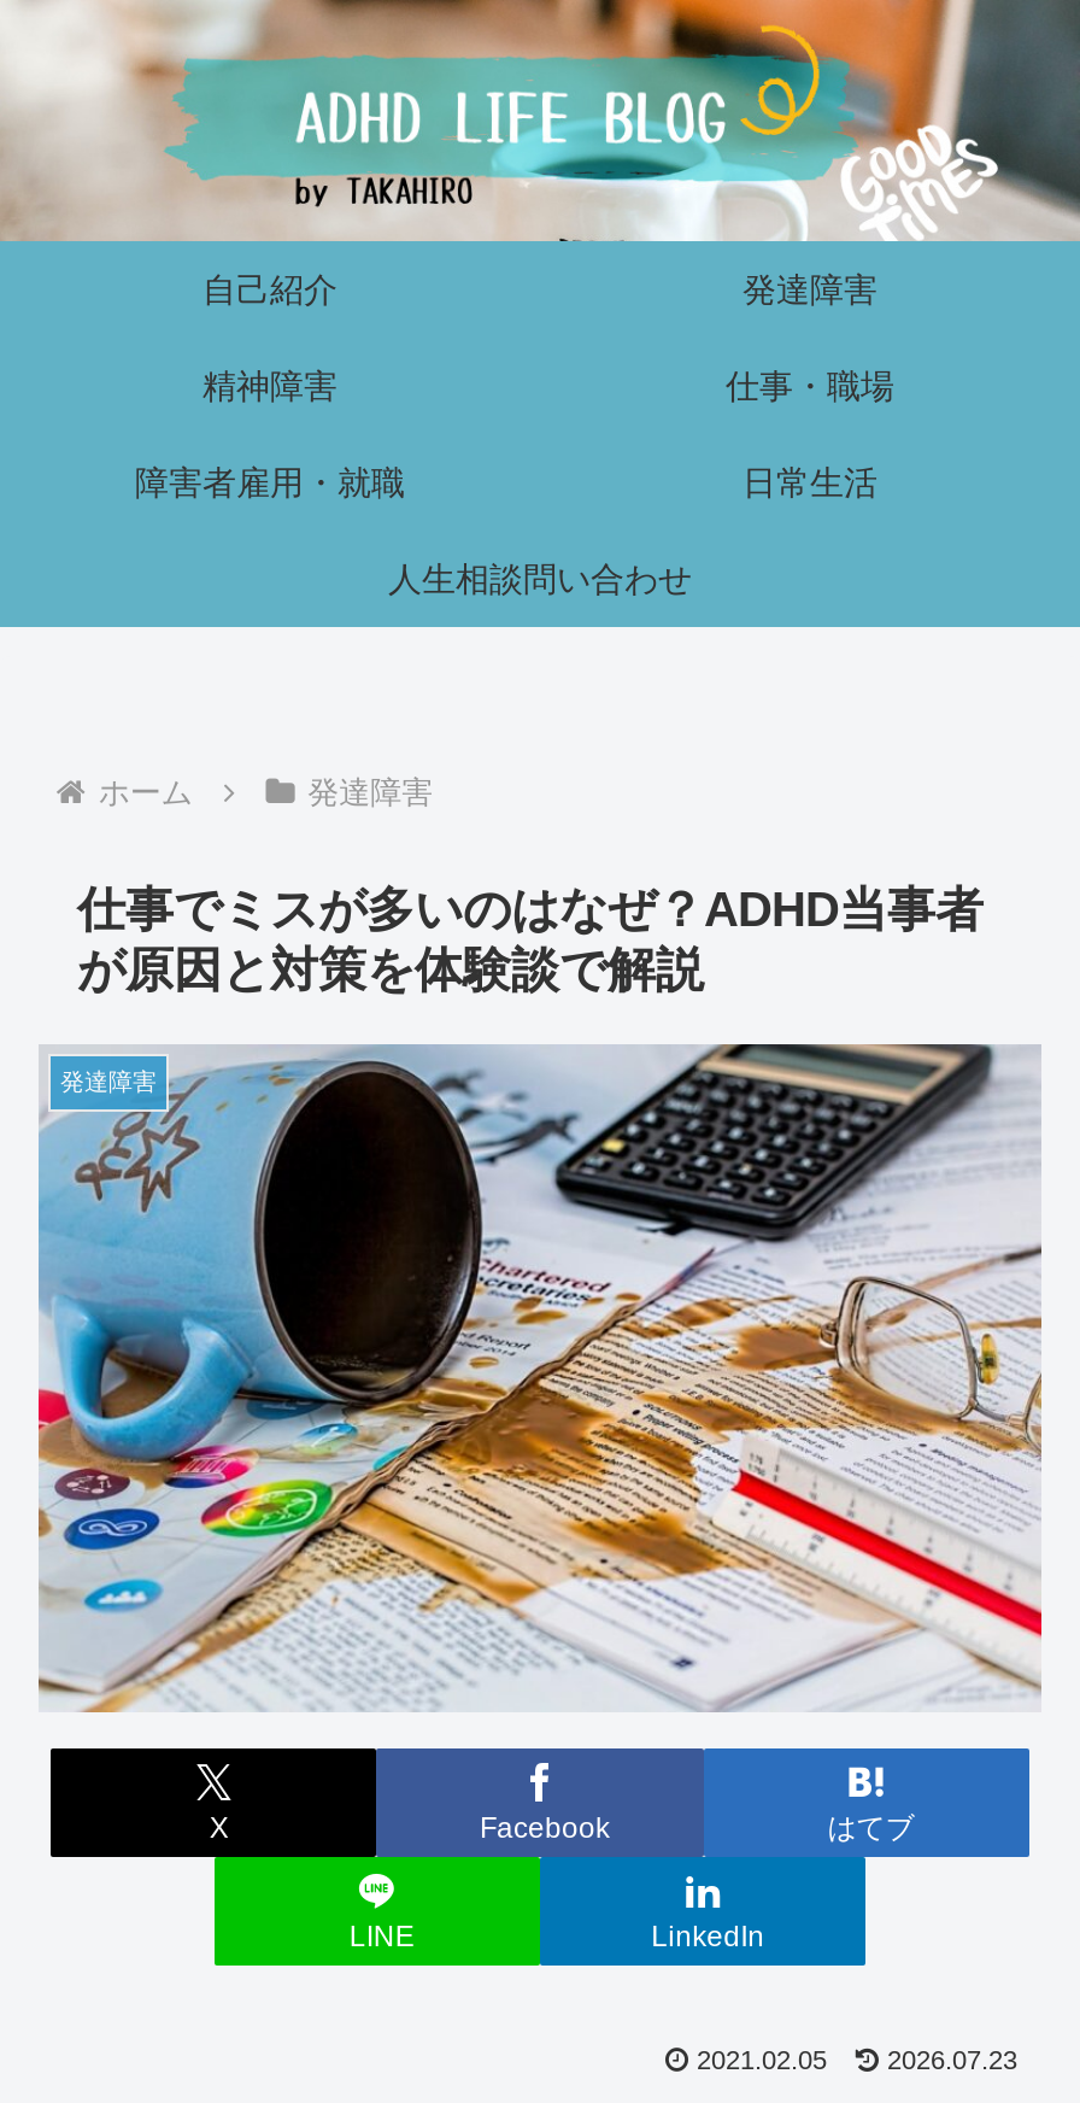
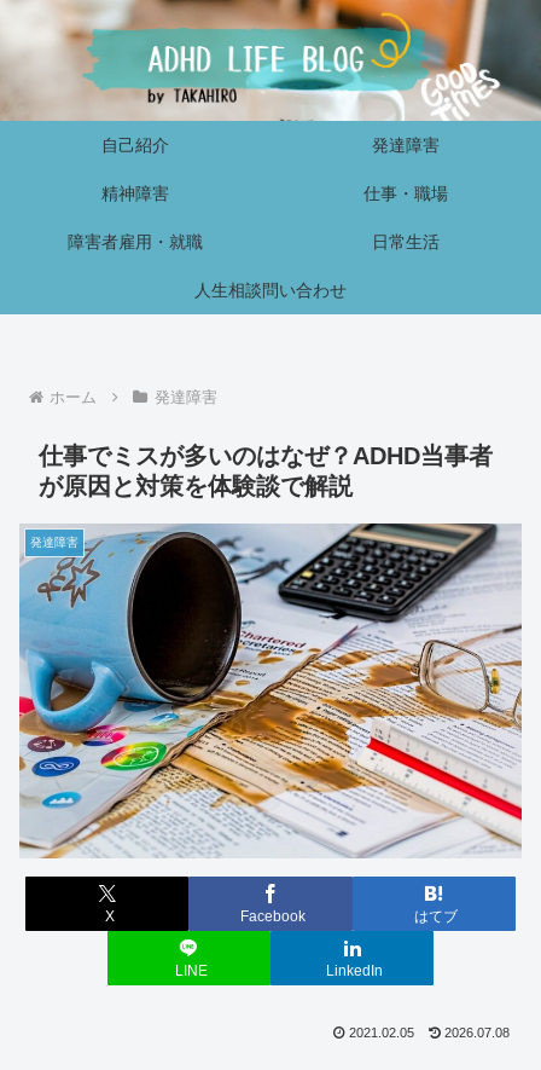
[887,2044,1017,2073] 2026.07.23 -> [444,1025,510,1039] 2026.07.08

